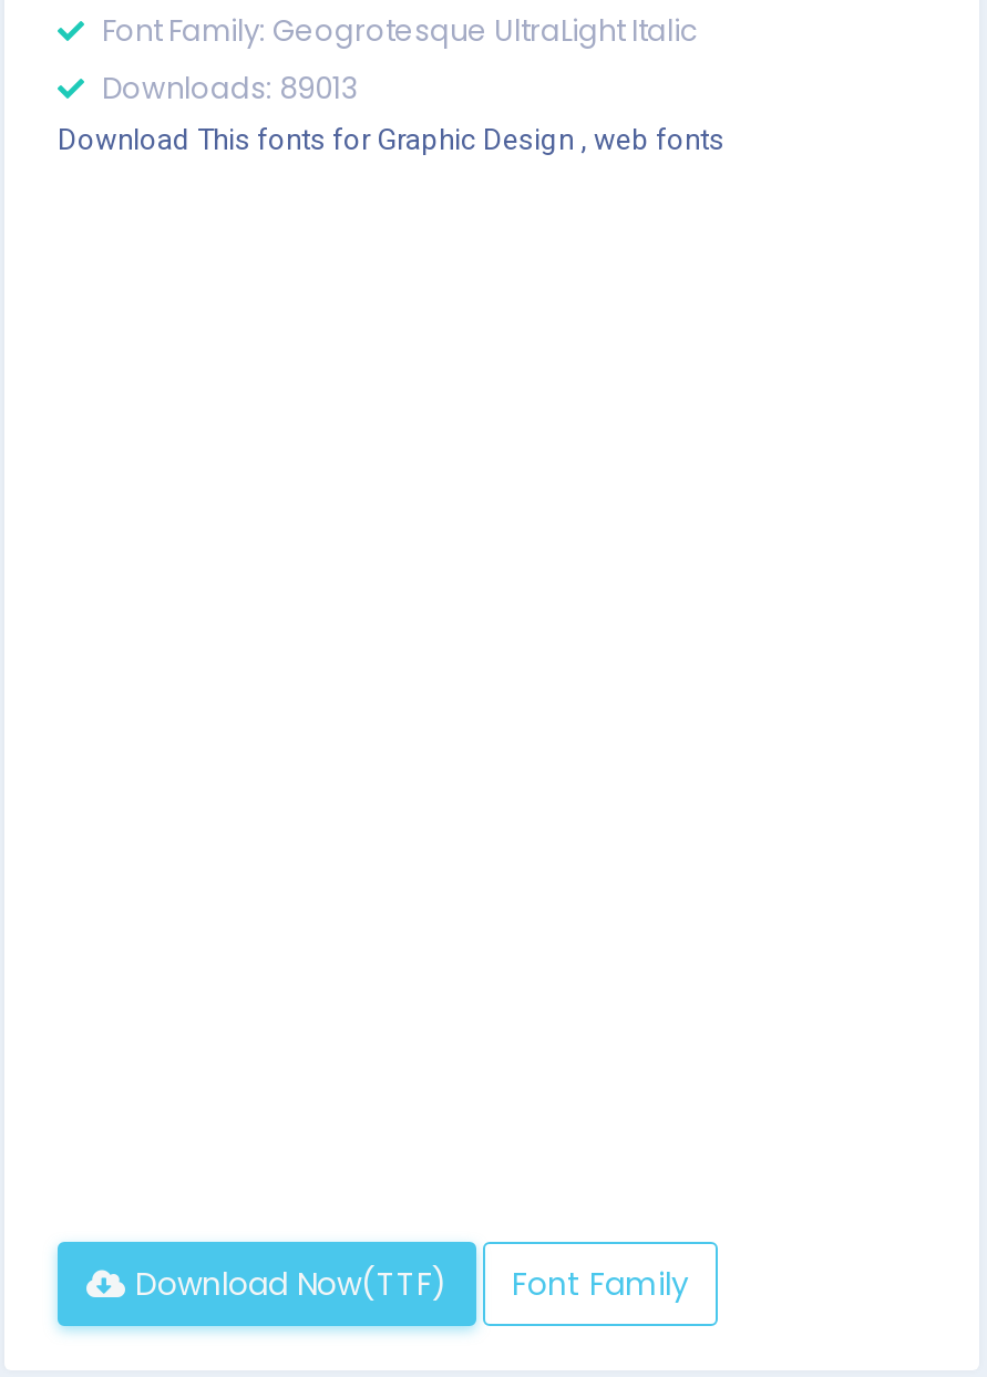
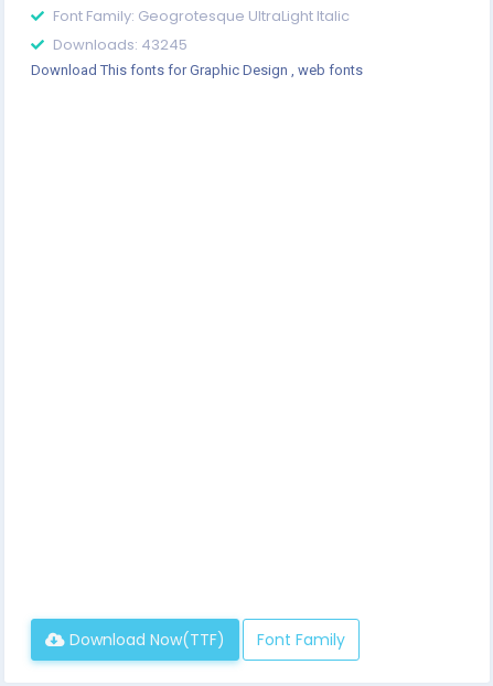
[102,68,359,110] Downloads: 89013 -> [53,34,187,55] Downloads: 43245

